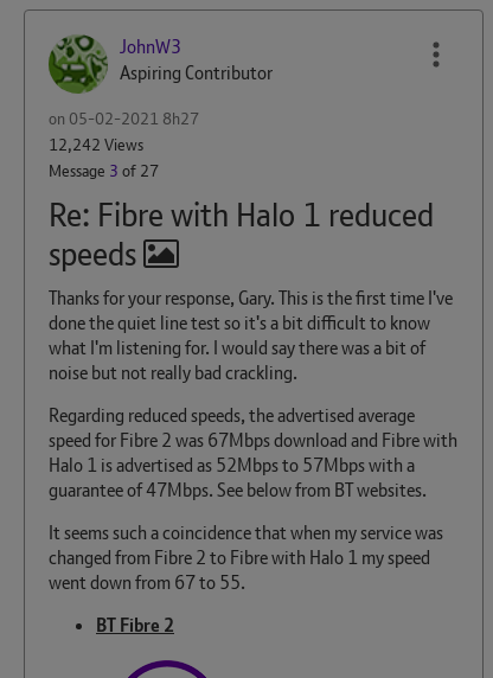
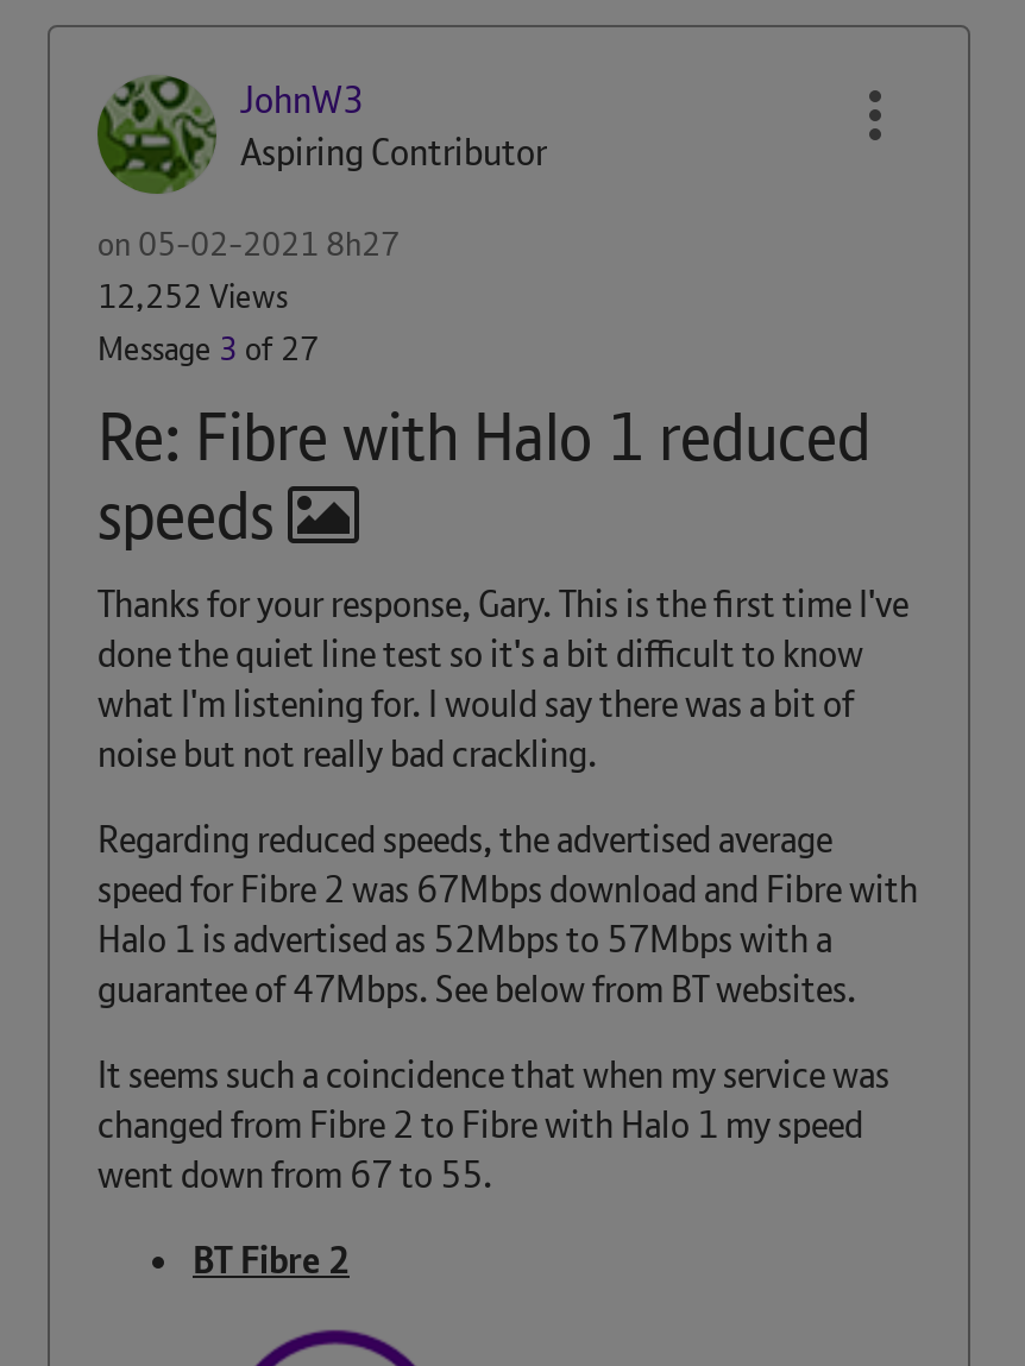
[49,134,143,155] 12,242 Views -> [98,275,288,317] 12,252 Views

